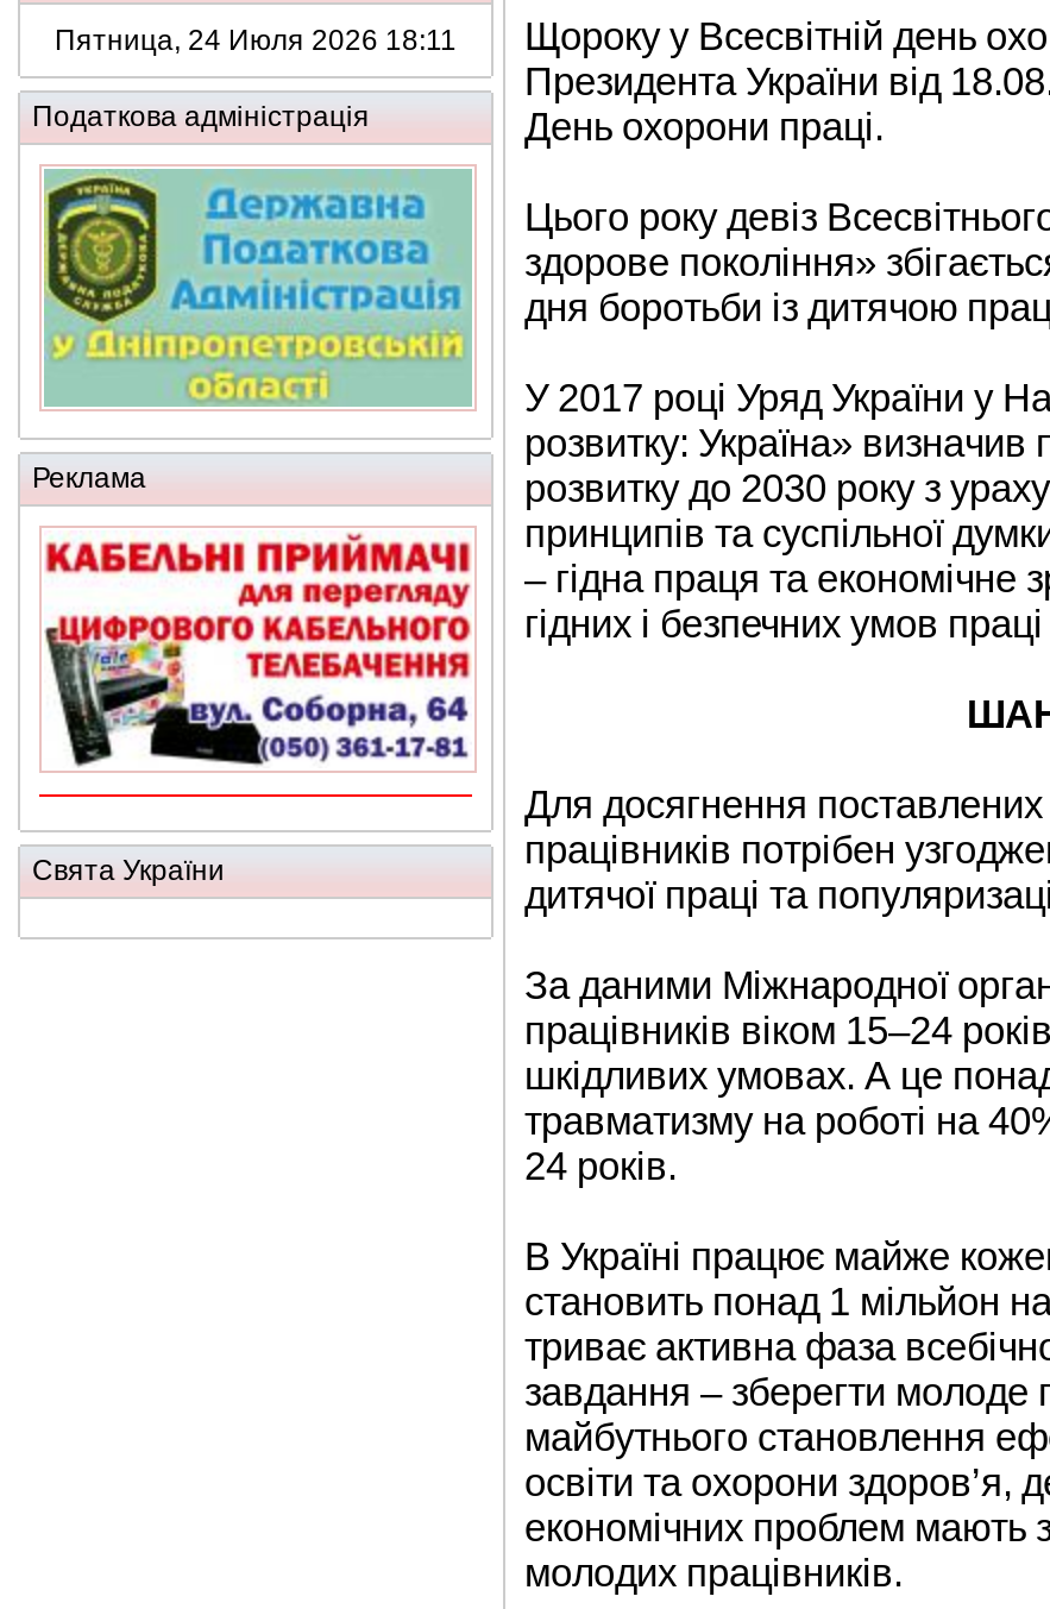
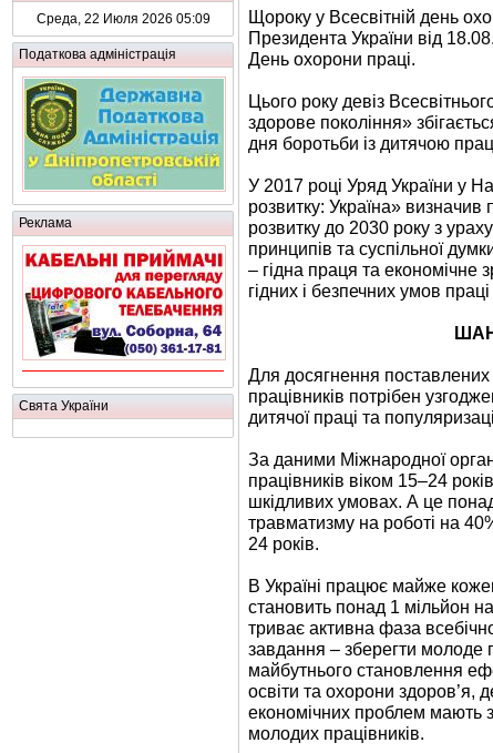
[55,24,457,57] Пятница, 24 Июля 2026 18:11 -> [36,11,210,27] Среда, 22 Июля 2026 05:09

